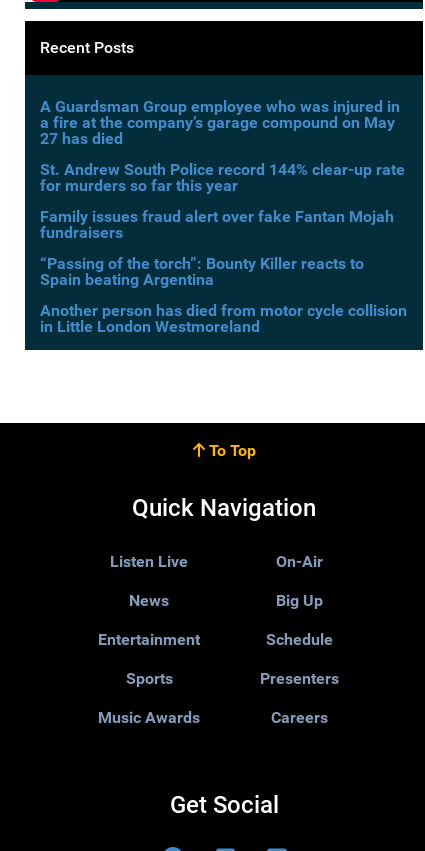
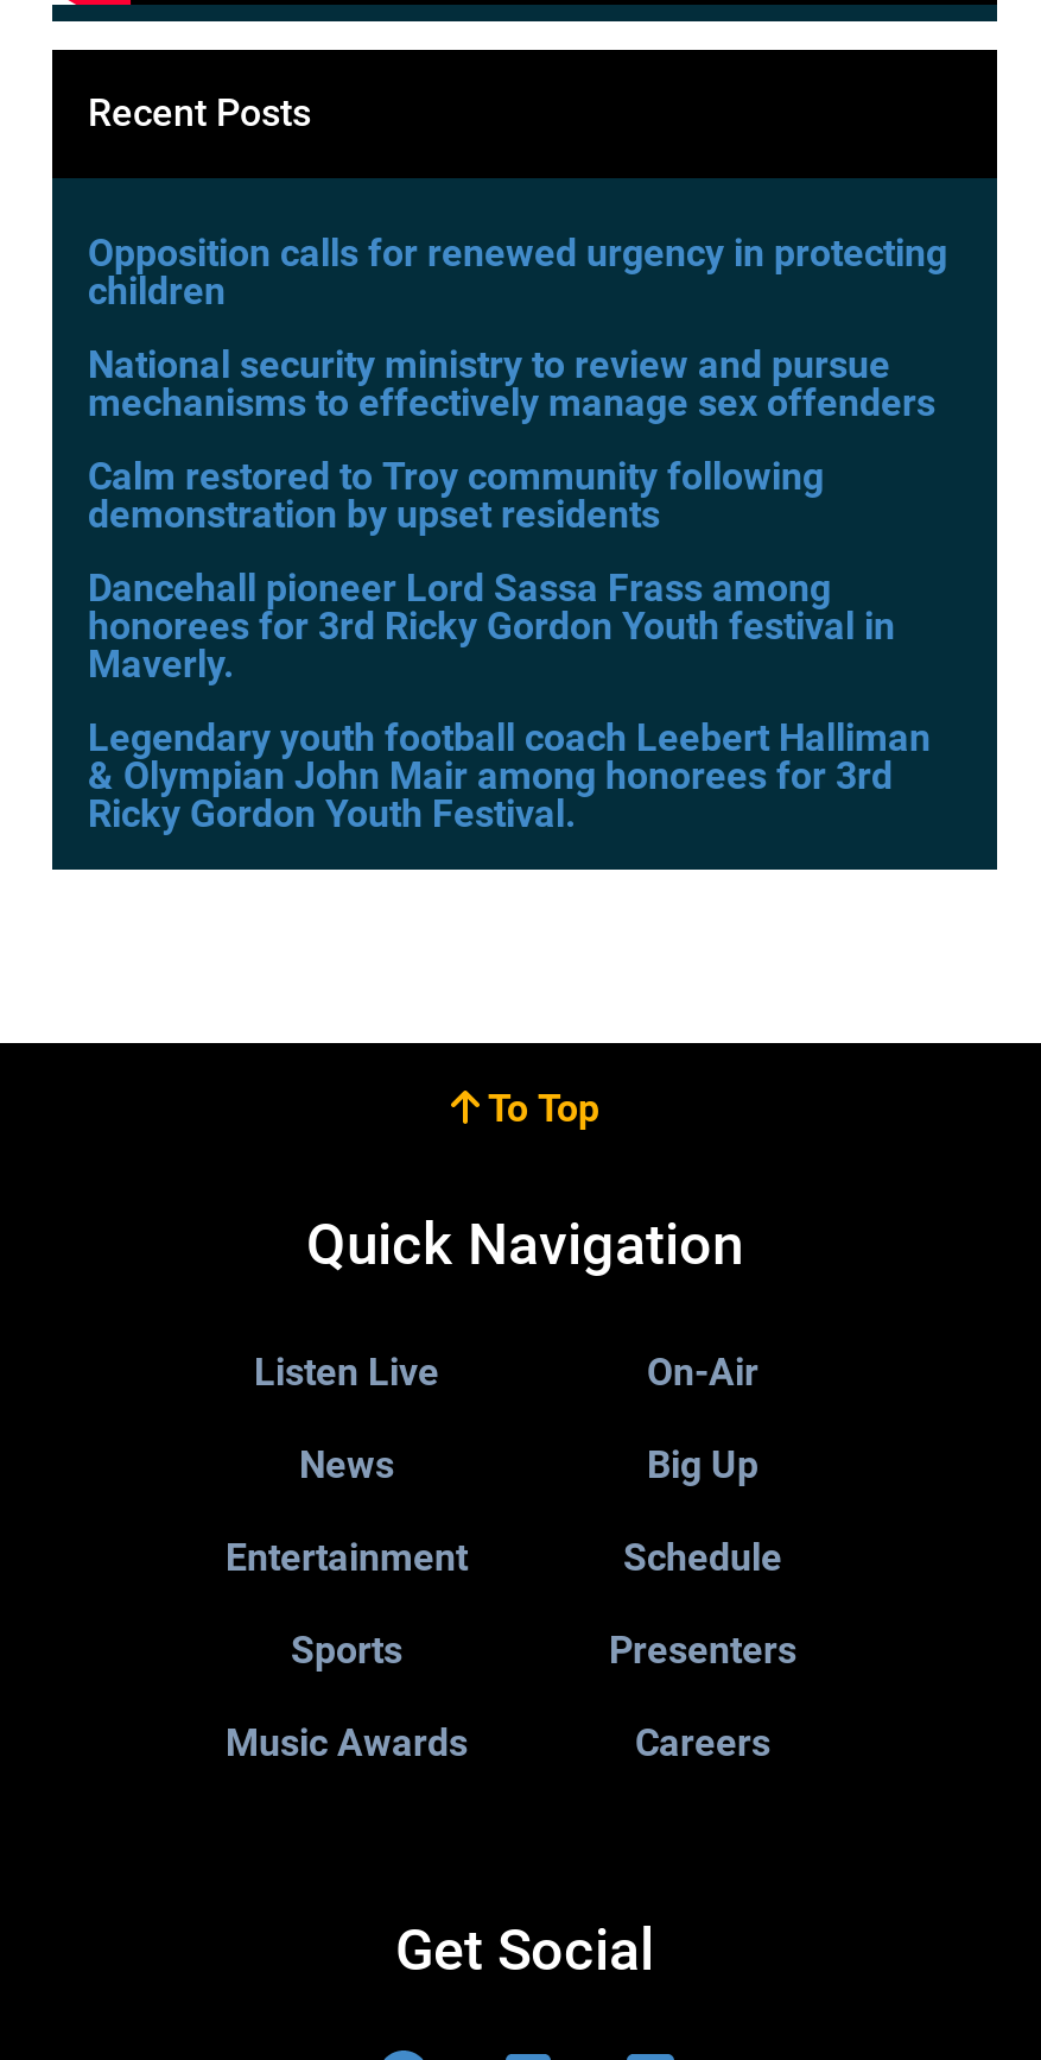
[40,97,400,148] A Guardsman Group employee who was injured in | a fire at the company’s garage compound on May | 27 has died -> [88,230,947,314] Opposition calls for renewed urgency in protecting | children
[40,160,405,195] St. Andrew South Police record 144% clear-up rate | for murders so far this year -> [88,342,935,425] National security ministry to review and pursue | mechanisms to effectively manage sex offenders
[40,207,394,242] Family issues fraud alert over fake Fantan Mojah | fundraisers -> [88,454,824,537] Calm restored to Troy community following | demonstration by upset residents
[40,254,364,289] “Passing of the torch”: Bounty Killer reacts to | Spain beating Argentina -> [88,565,895,687] Dancehall pioneer Lord Sassa Frass among | honorees for 3rd Ricky Gordon Youth festival in | Maverly.
[40,301,407,336] Another person has died from motor cycle collision | in Little London Westmoreland -> [88,715,931,836] Legendary youth football coach Leebert Halliman | & Olympian John Mair among honorees for 3rd | Ricky Gordon Youth Festival.

